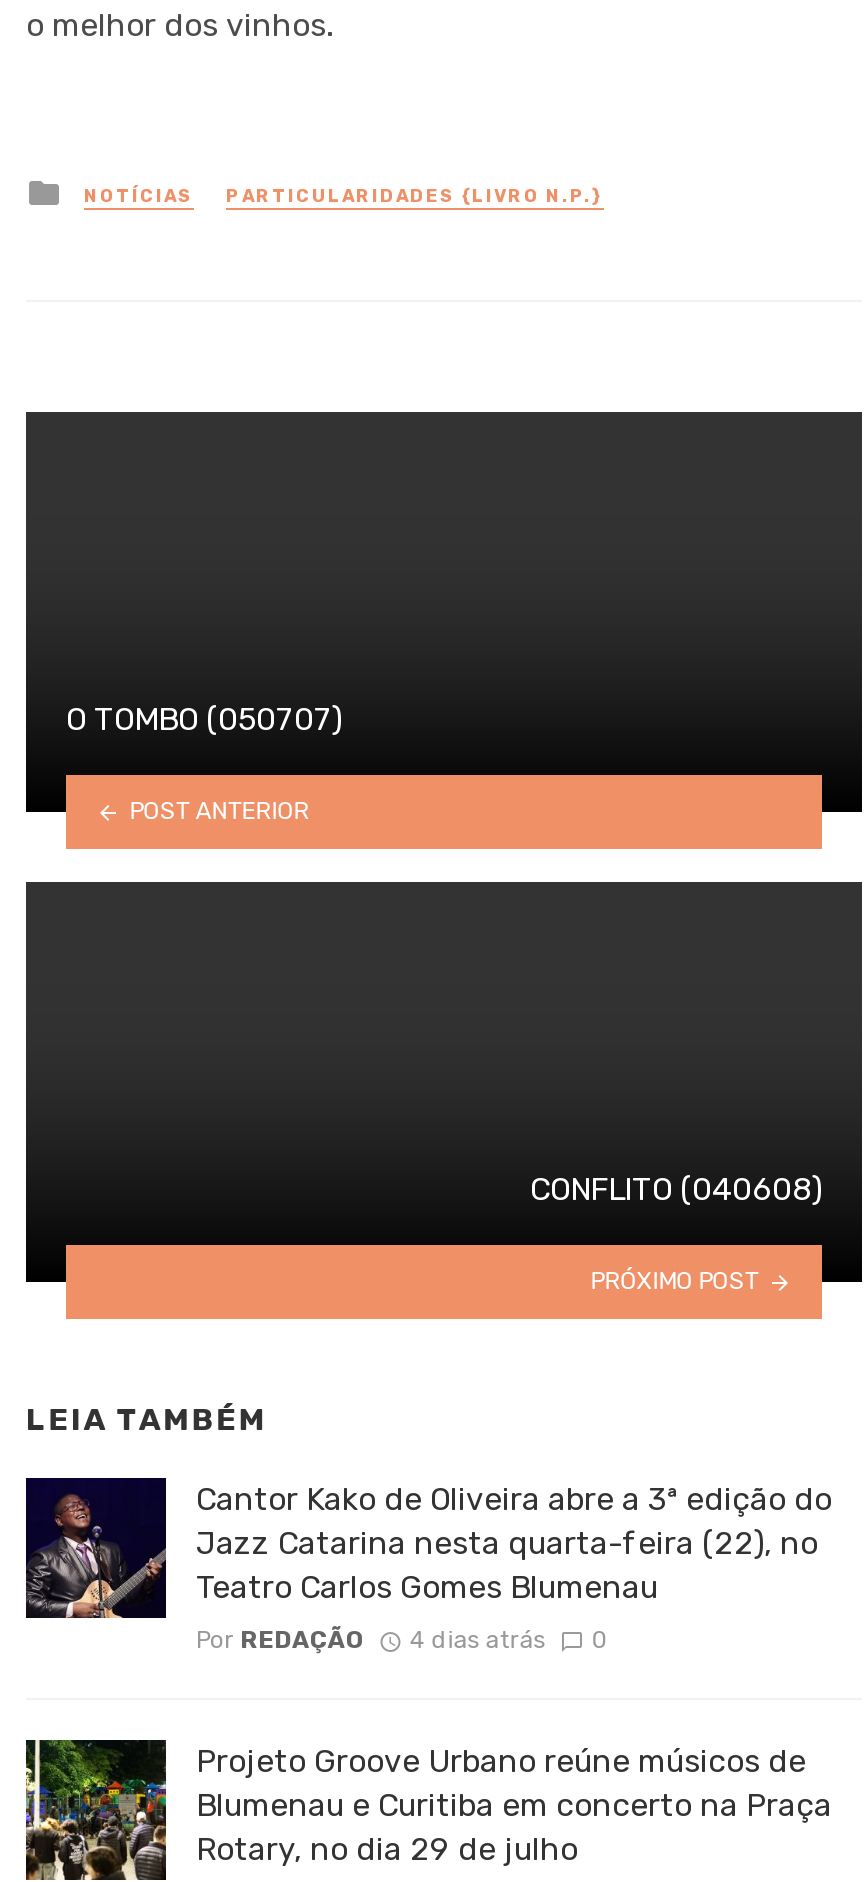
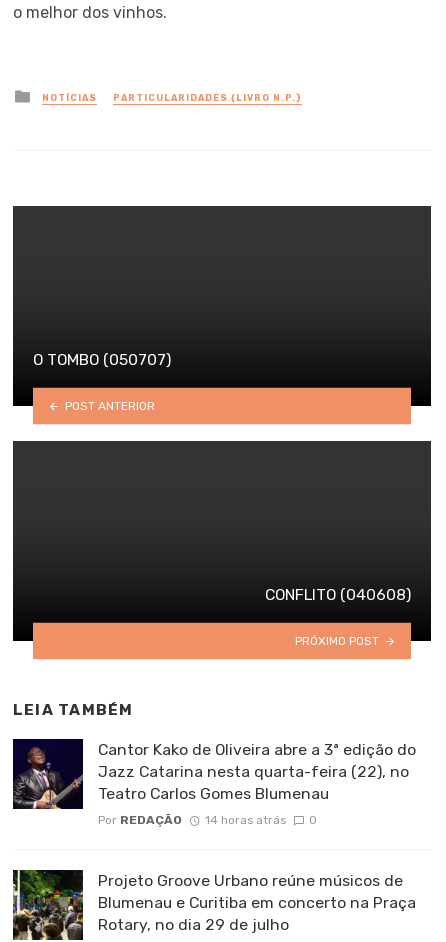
[196,1626,607,1654] Por REDAÇÃO 4 dias atrás 0 -> [98,813,317,827] Por REDAÇÃO 14 horas atrás 0

